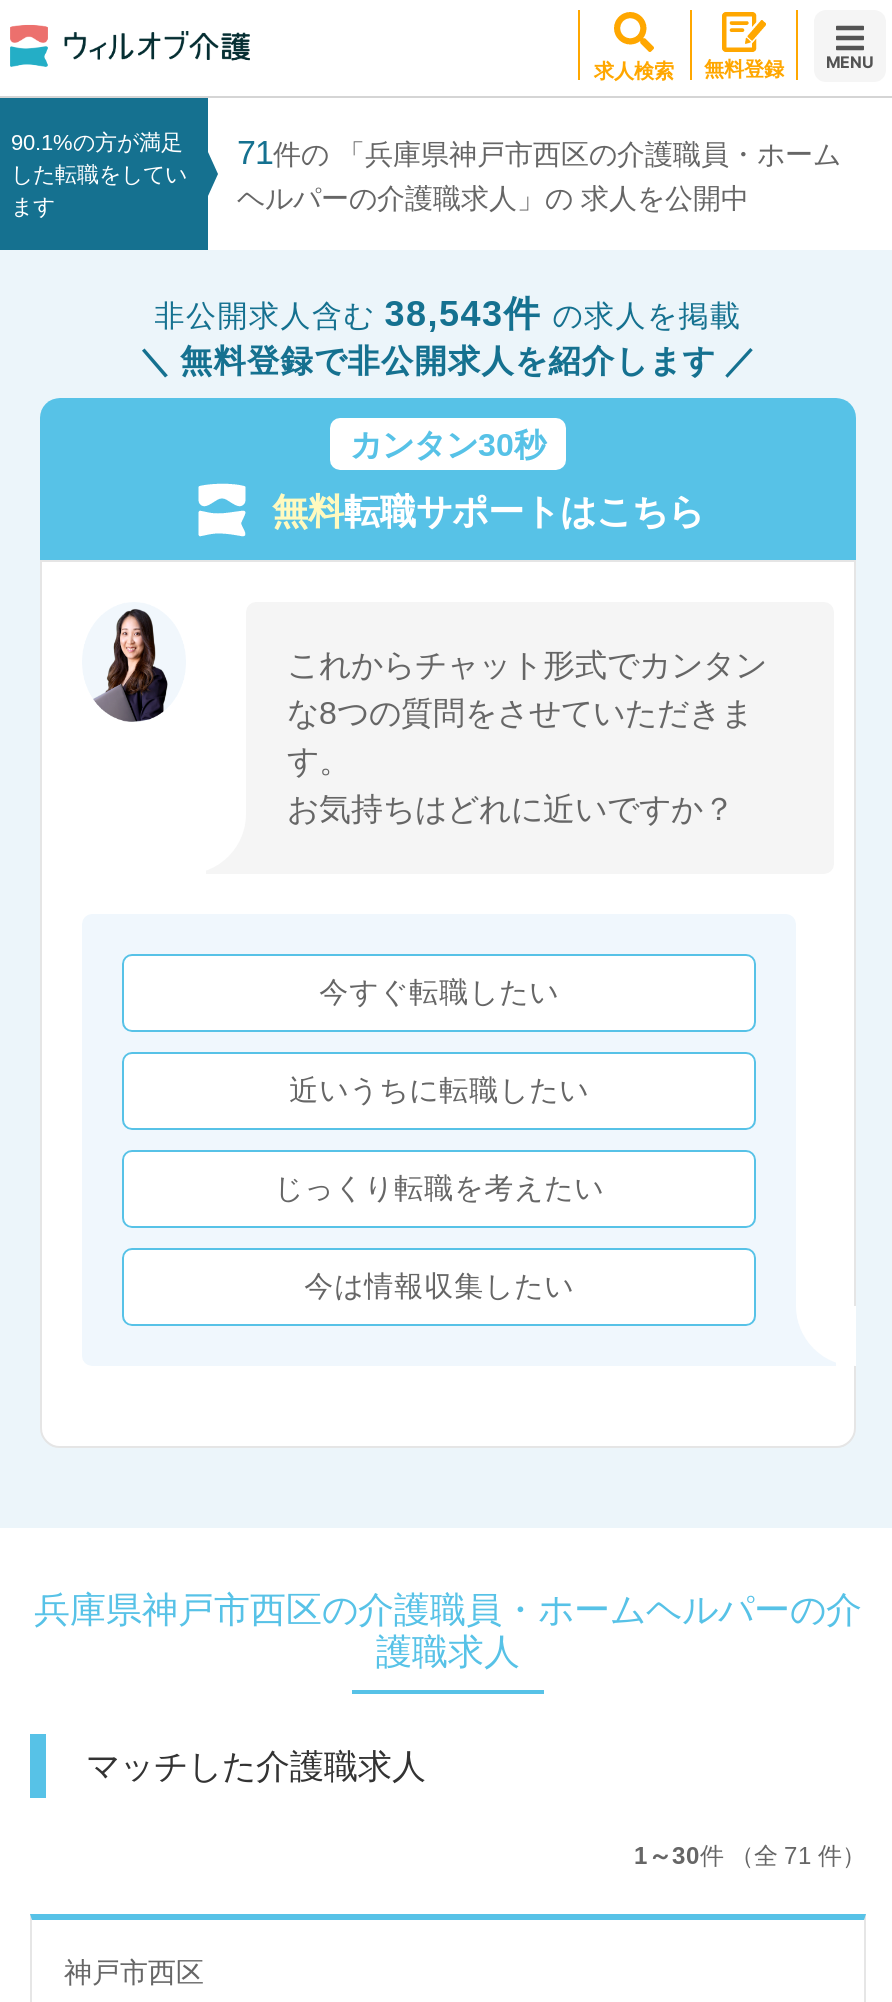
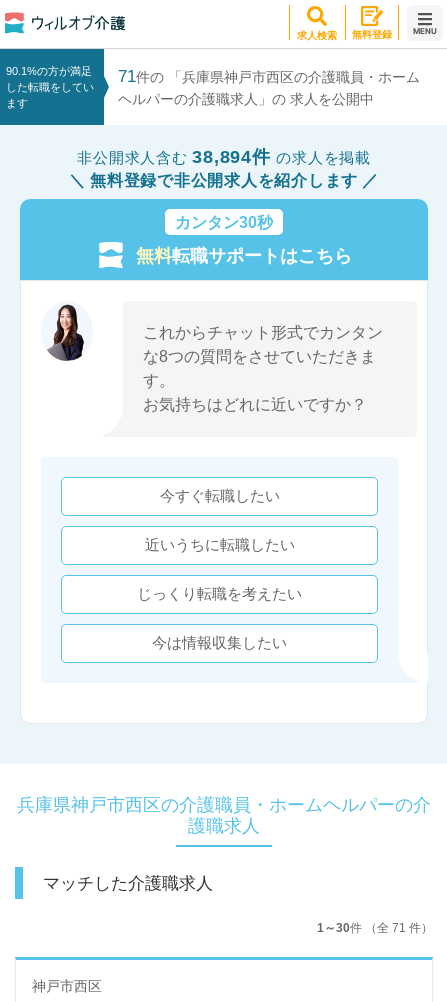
[154,293,742,333] 非公開求人含む38,543件の求人を掲載 -> [77,146,371,166] 非公開求人含む38,894件の求人を掲載

